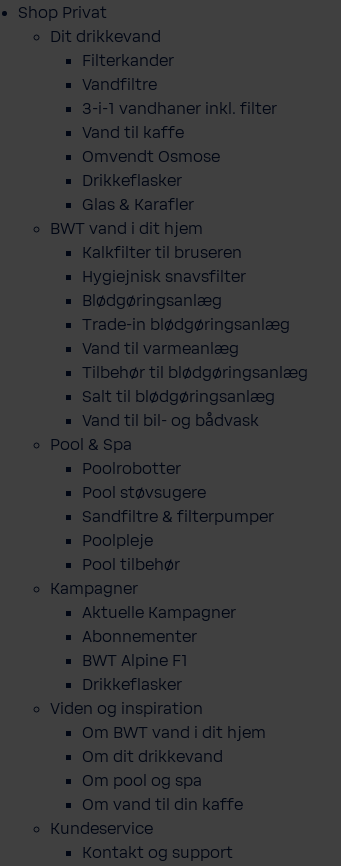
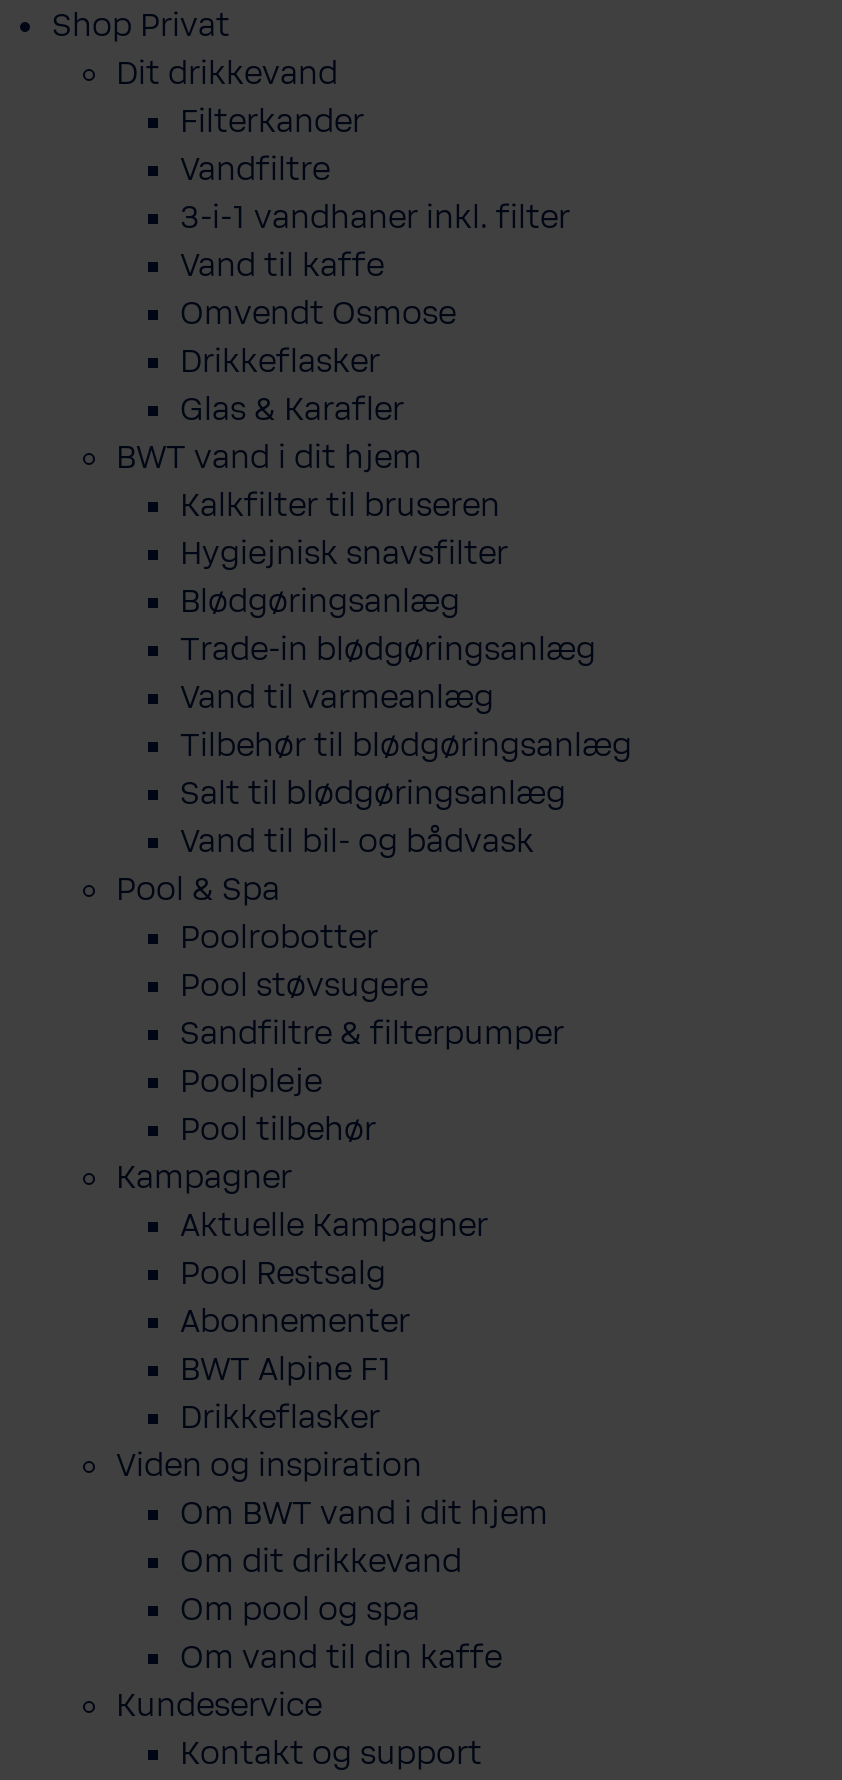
none -> [180,1256,386,1292] Pool Restsalg

